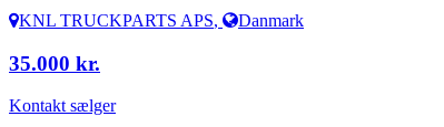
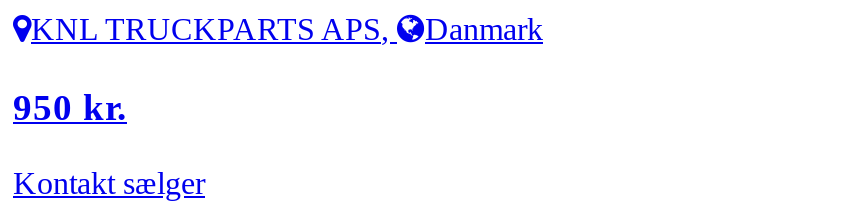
[9,51,100,75] 35.000 kr. -> [13,85,127,127] 950 kr.

